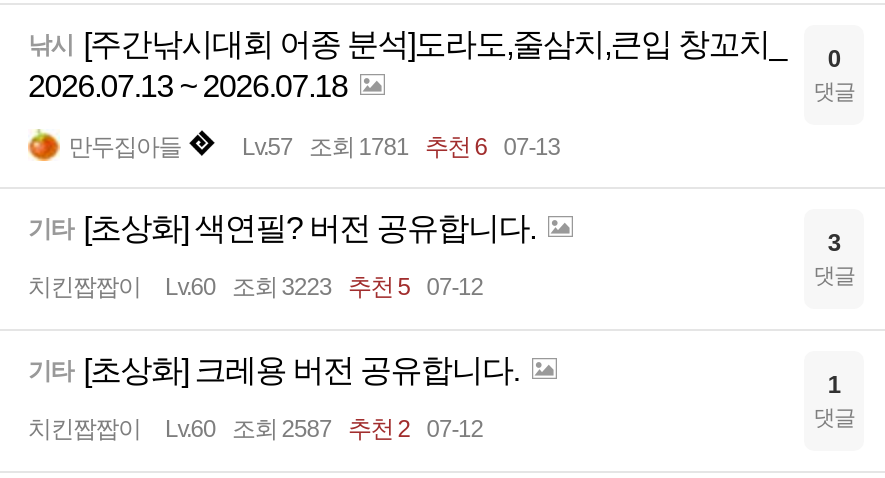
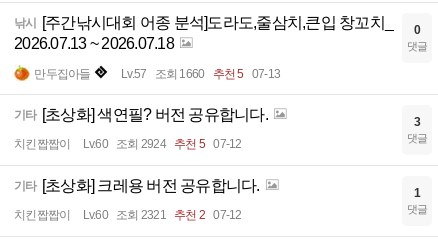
[242,134,560,162] Lv.57 조회 1781 추천 6 07-13 -> [121,67,280,81] Lv.57 조회 1660 추천 5 07-13
[165,274,483,302] Lv.60 조회 3223 추천 5 07-12 -> [82,137,241,151] Lv.60 조회 2924 추천 5 07-12
[165,416,483,444] Lv.60 조회 2587 추천 2 07-12 -> [82,208,241,222] Lv.60 조회 2321 추천 2 07-12

